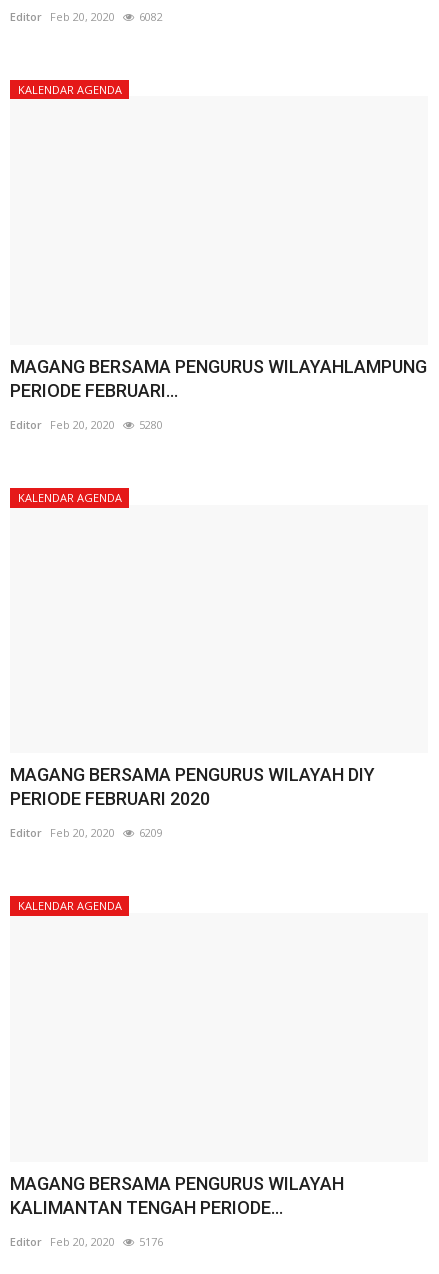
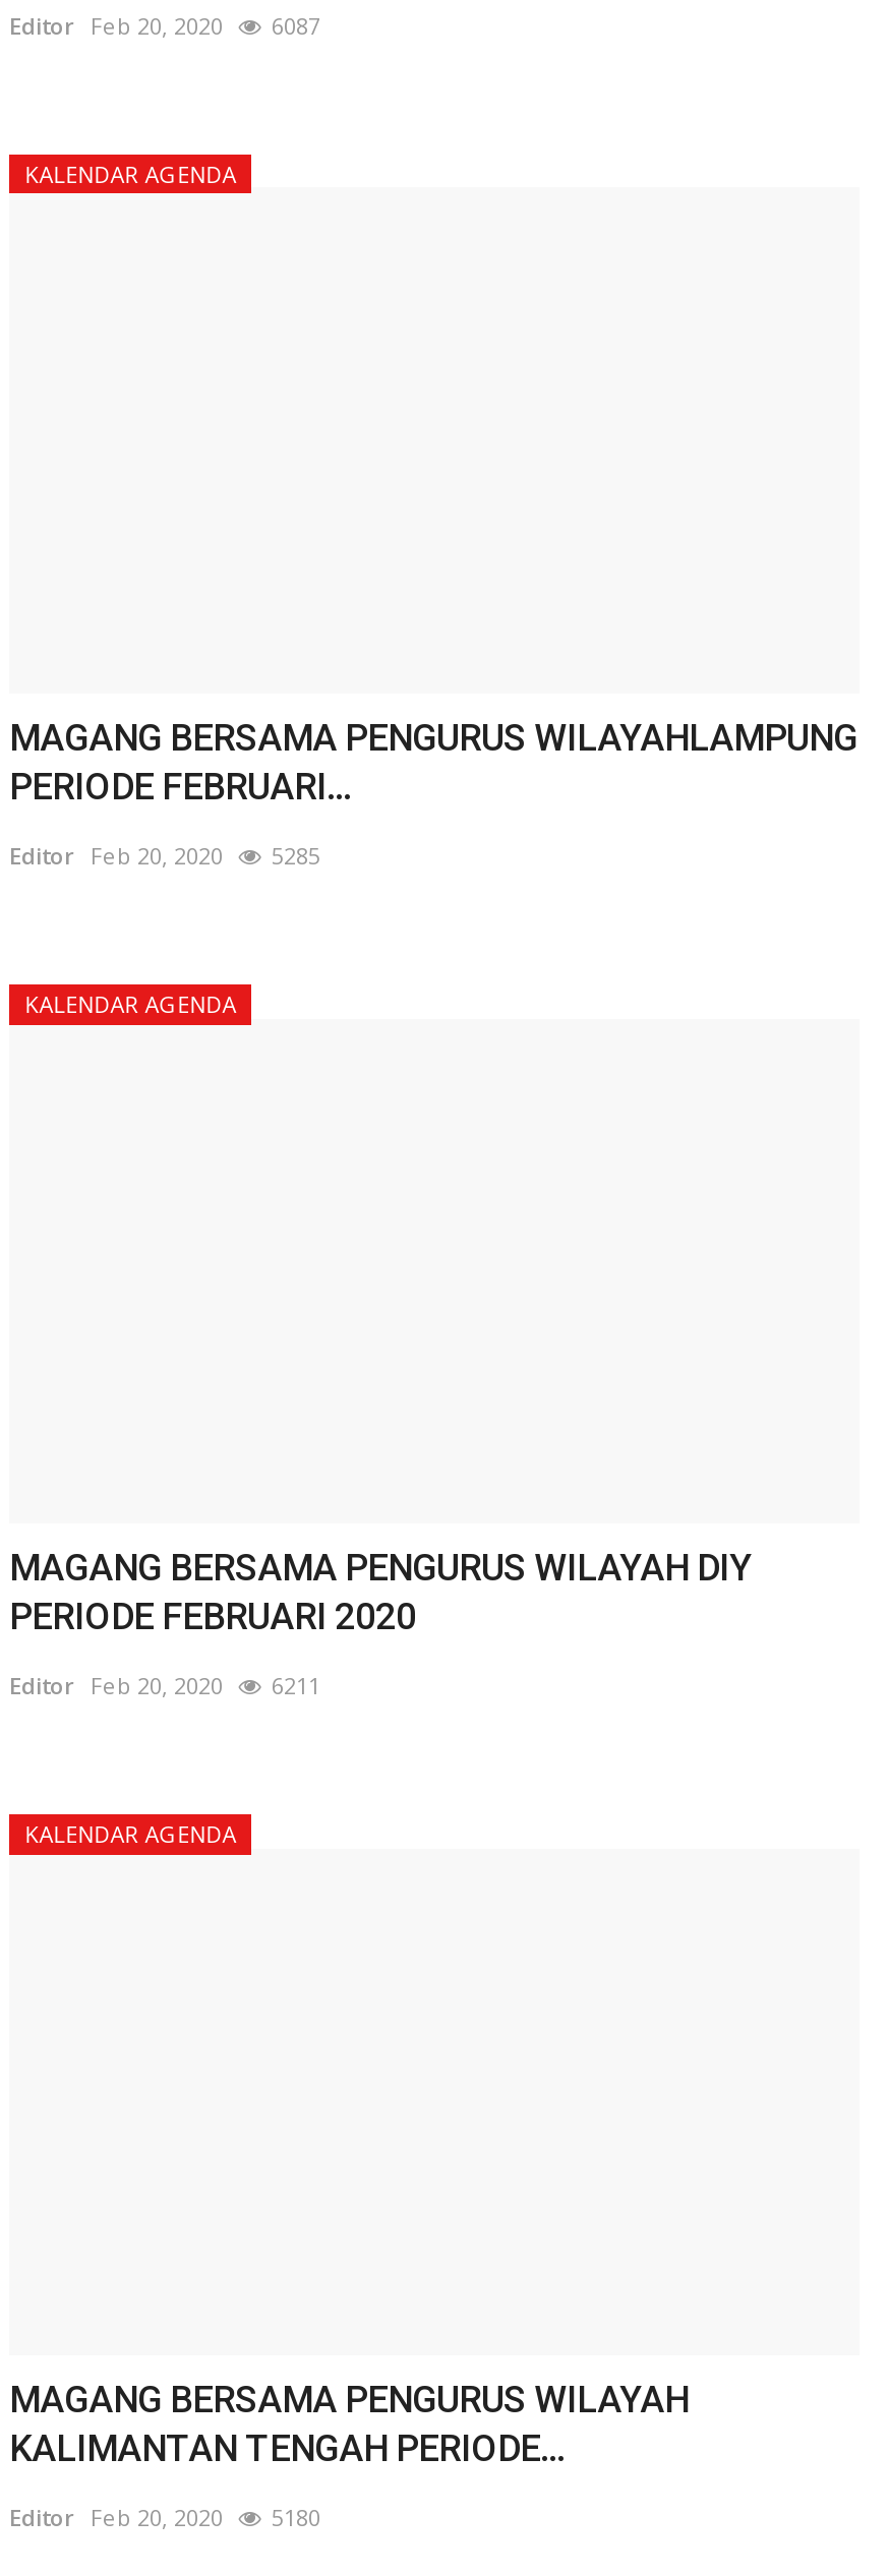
[10,8,163,23] Editor Feb 20, 2020 6082 -> [9,9,320,40] Editor Feb 20, 2020 6087
[10,417,163,432] Editor Feb 20, 2020 5280 -> [9,840,320,870] Editor Feb 20, 2020 5285
[10,825,163,840] Editor Feb 20, 2020 6209 -> [9,1670,320,1701] Editor Feb 20, 2020 6211
[10,1234,163,1249] Editor Feb 20, 2020 5176 -> [9,2501,320,2532] Editor Feb 20, 2020 5180

